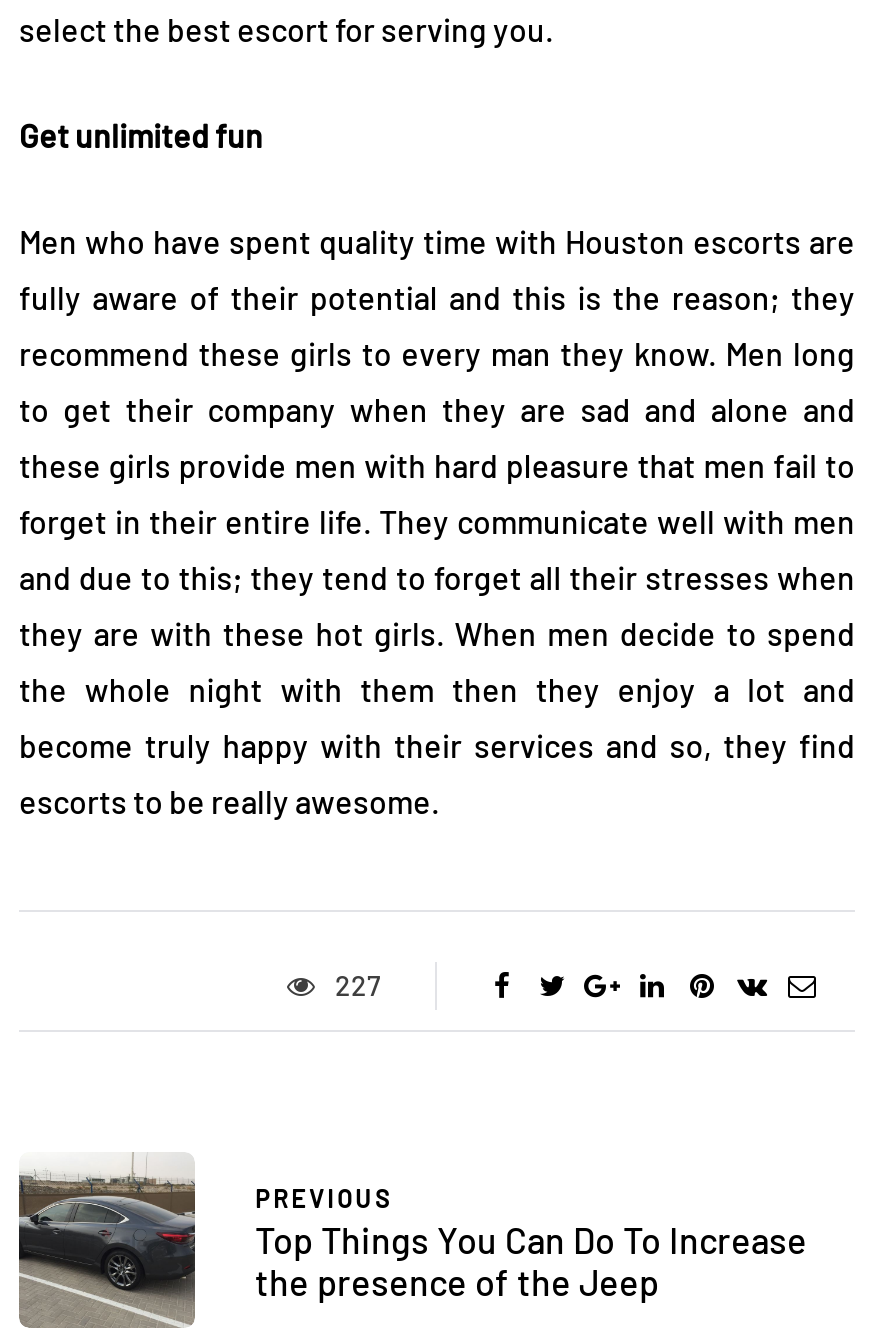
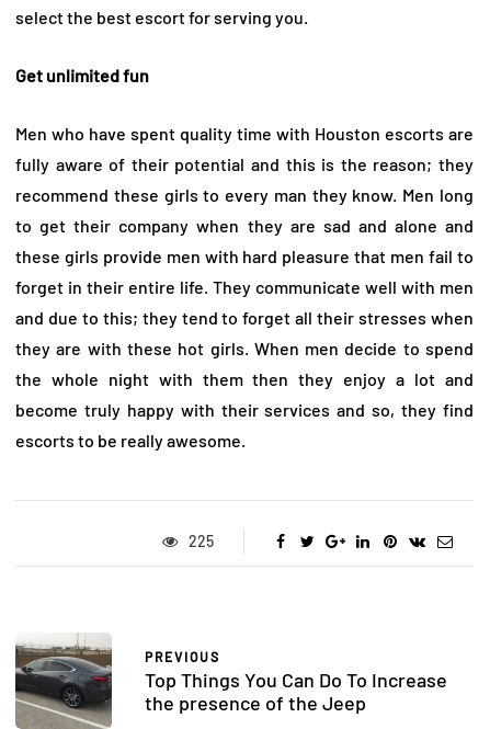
[335,969,381,1003] 227 -> [189,531,214,550] 225

